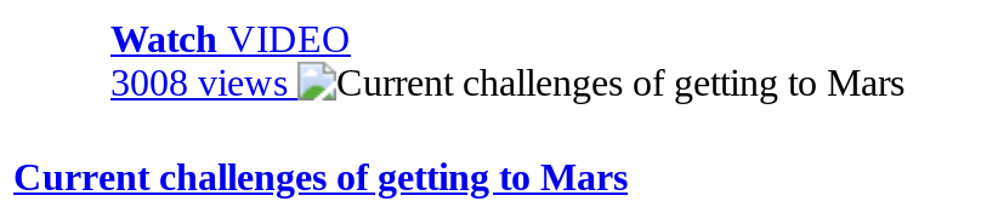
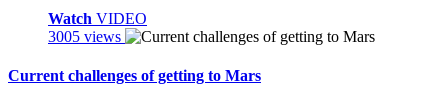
[110,62,297,103] 3008 views -> [48,28,125,45] 3005 views

